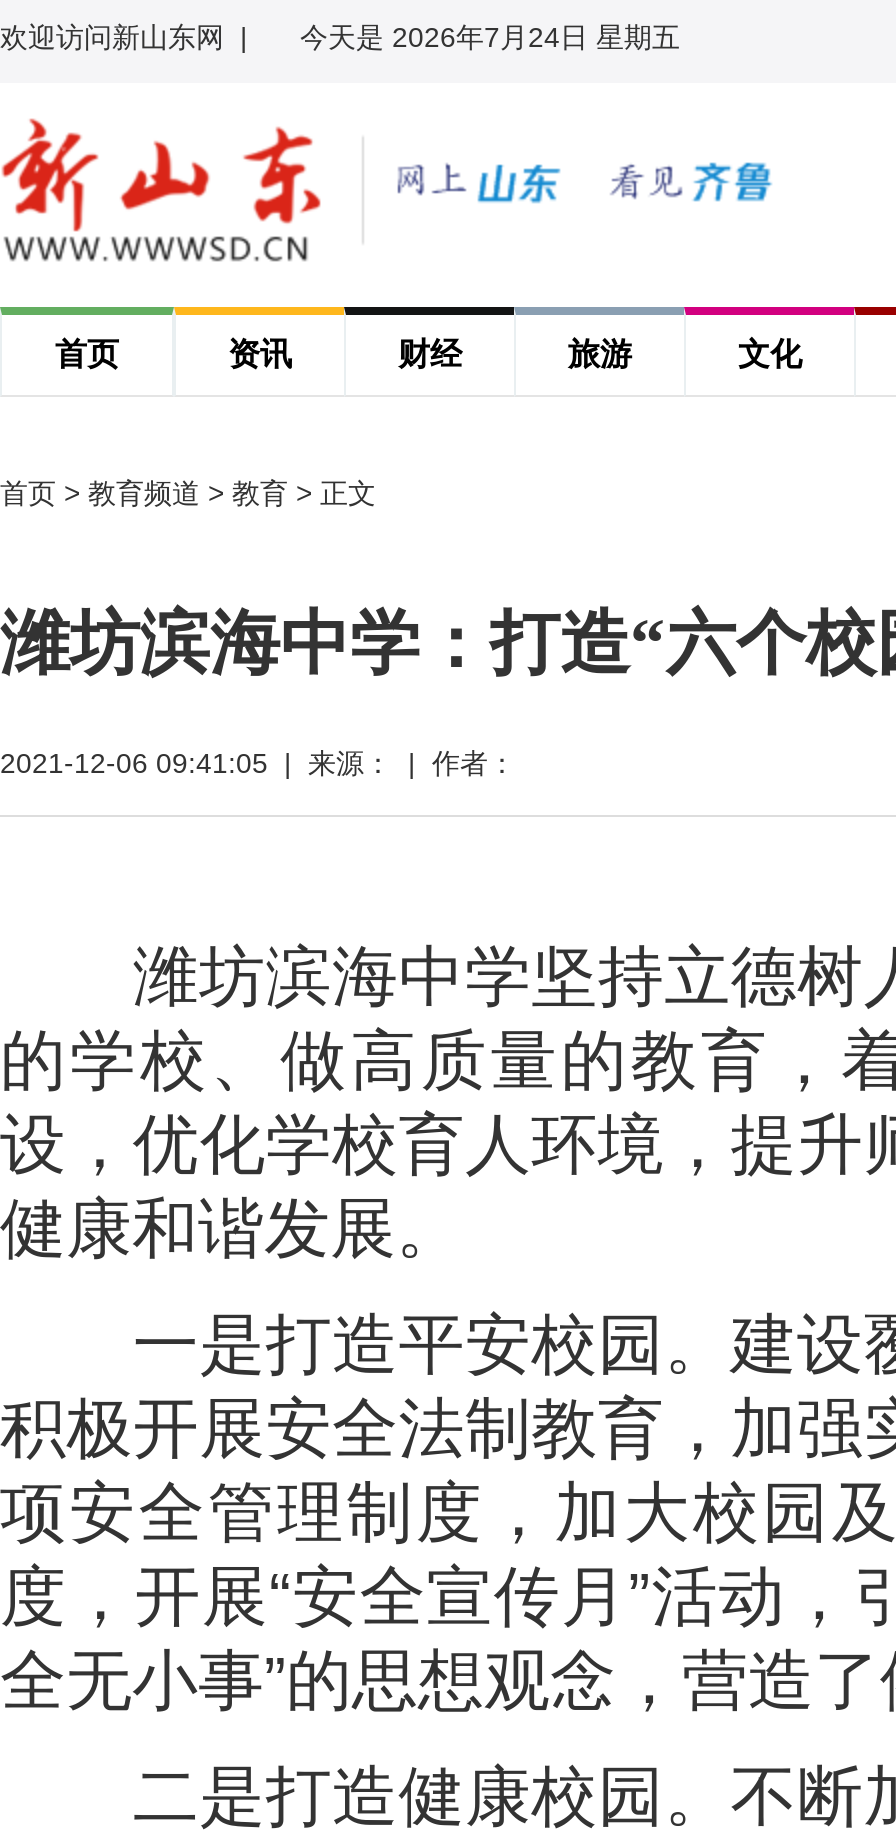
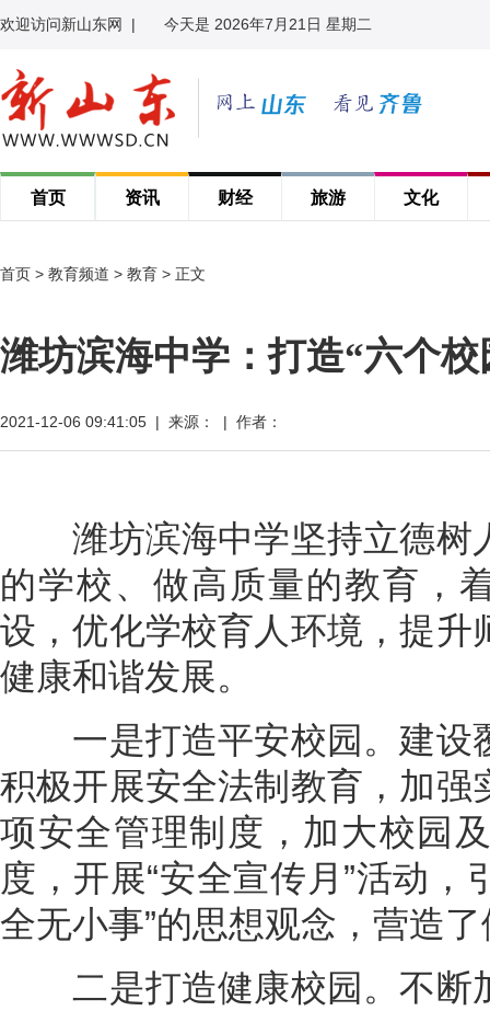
[300,21,680,53] 今天是 2026年7月24日 星期五 -> [164,15,372,33] 今天是 2026年7月21日 星期二

